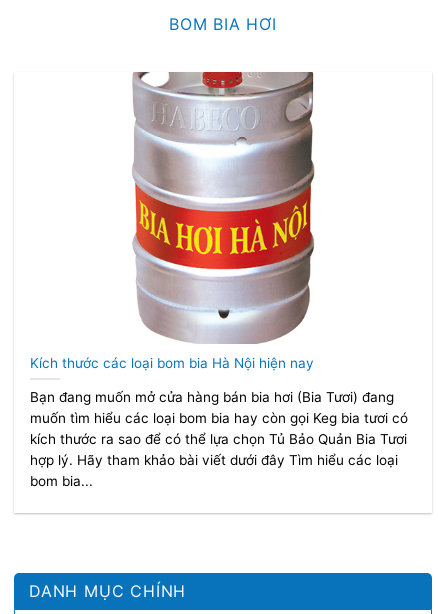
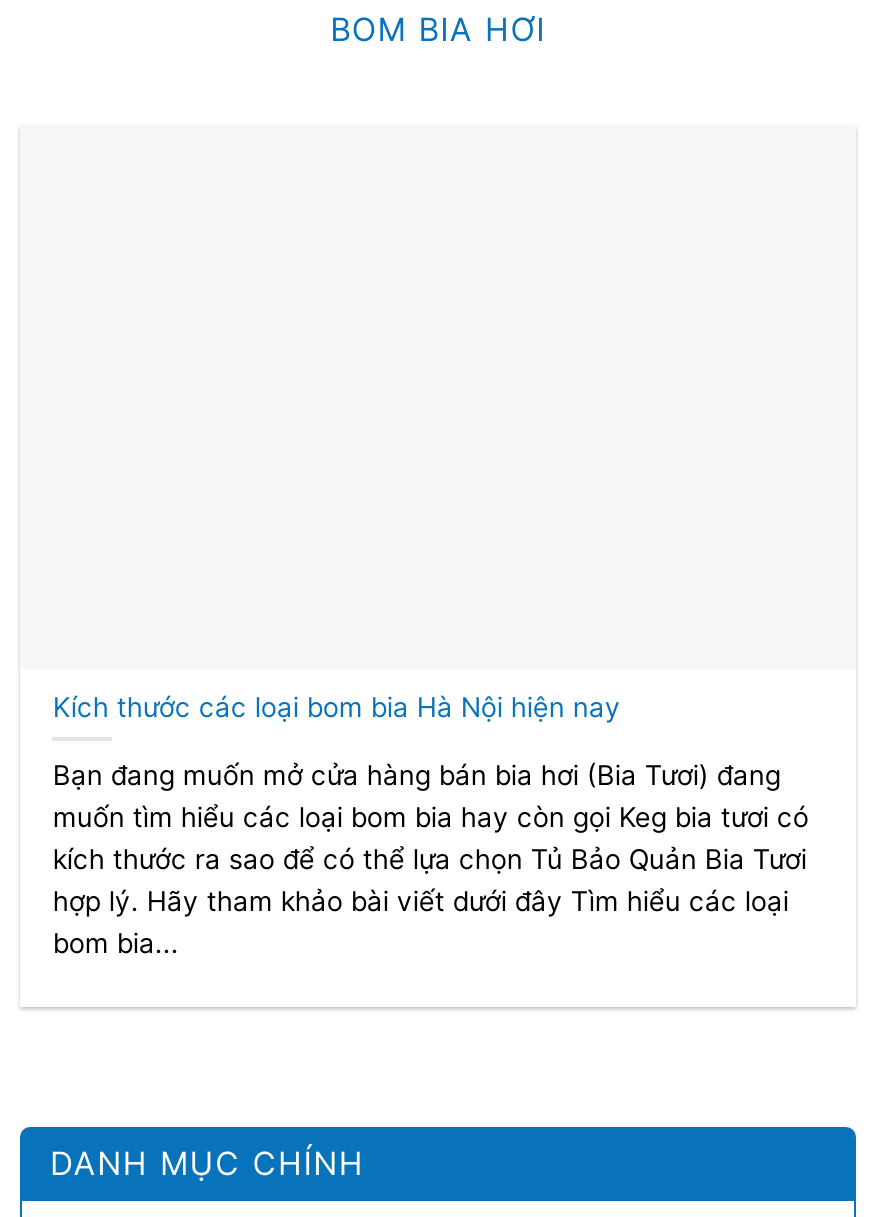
[132,71,315,344] [image] -> none

